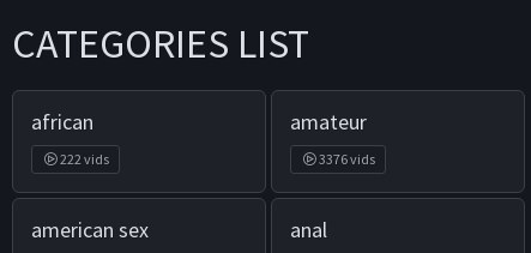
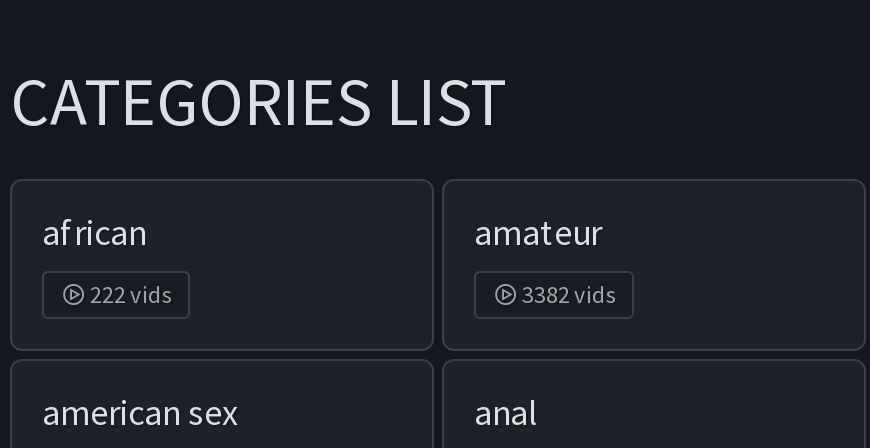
[319,150,375,168] 3376 vids -> [522,279,616,309] 3382 vids

